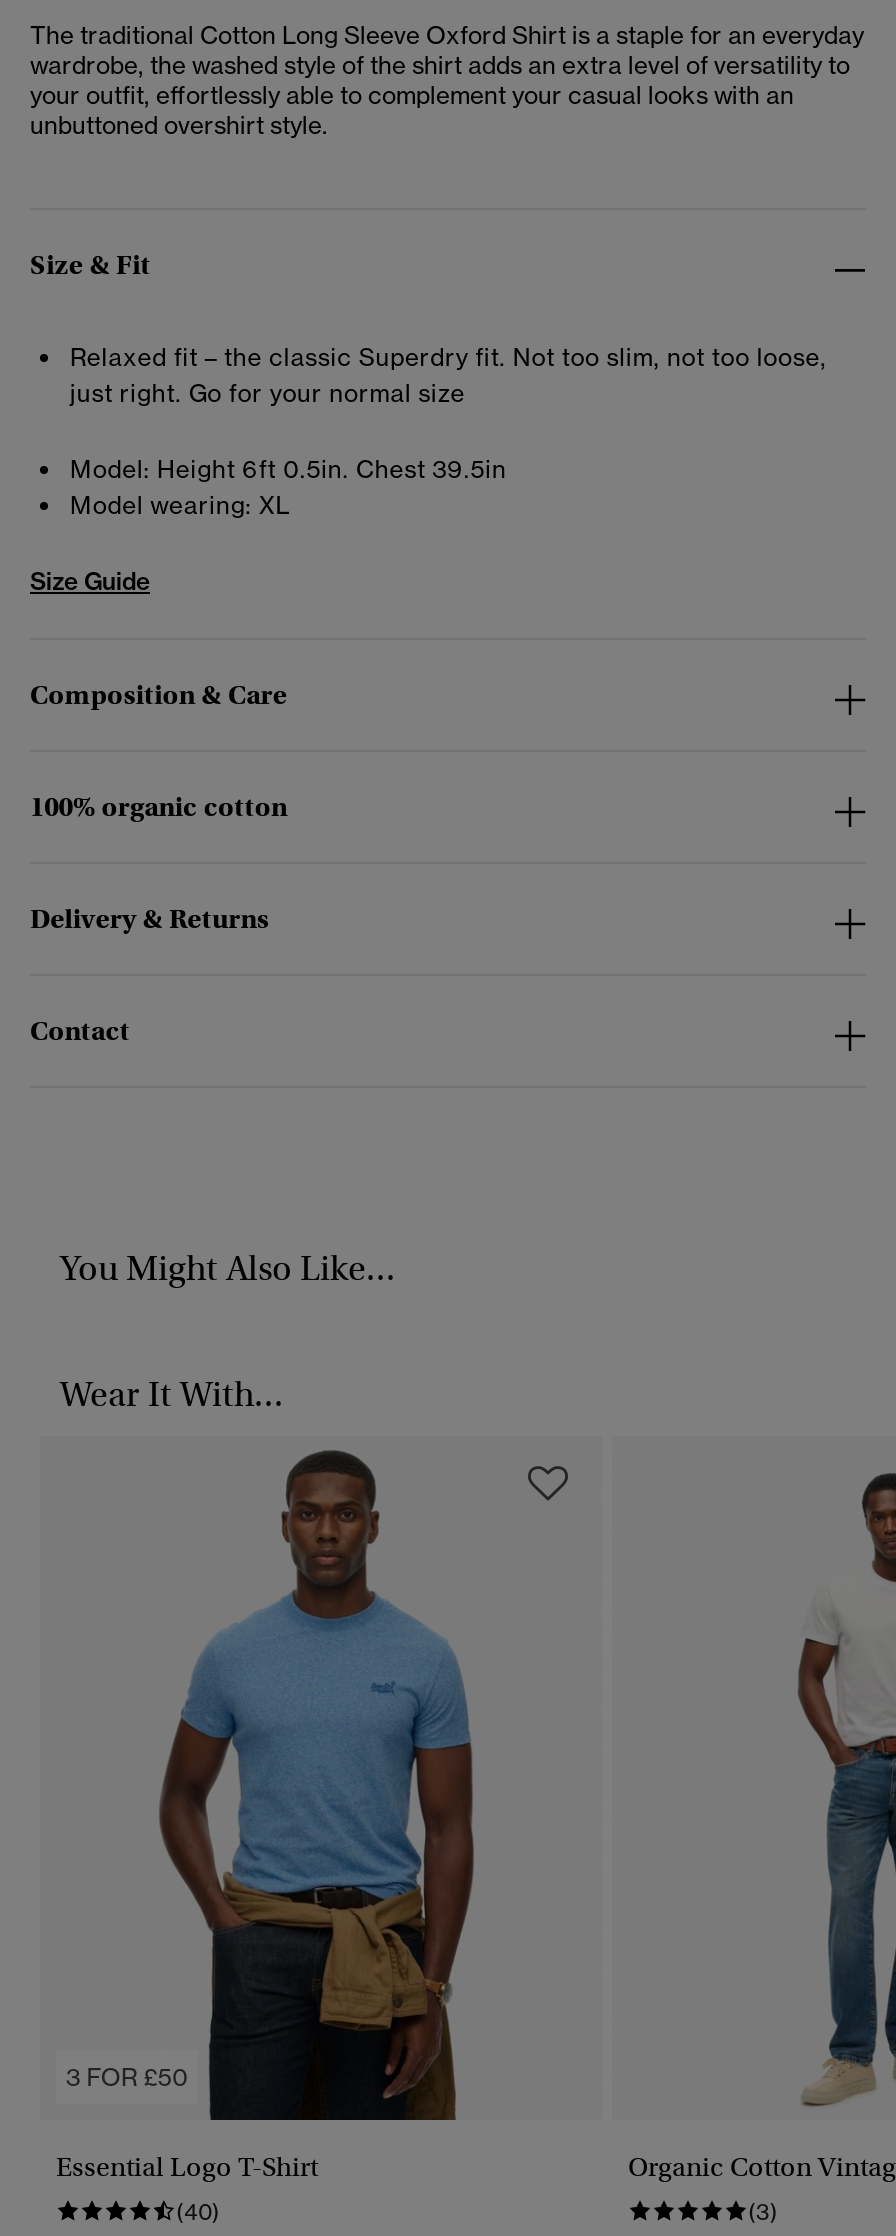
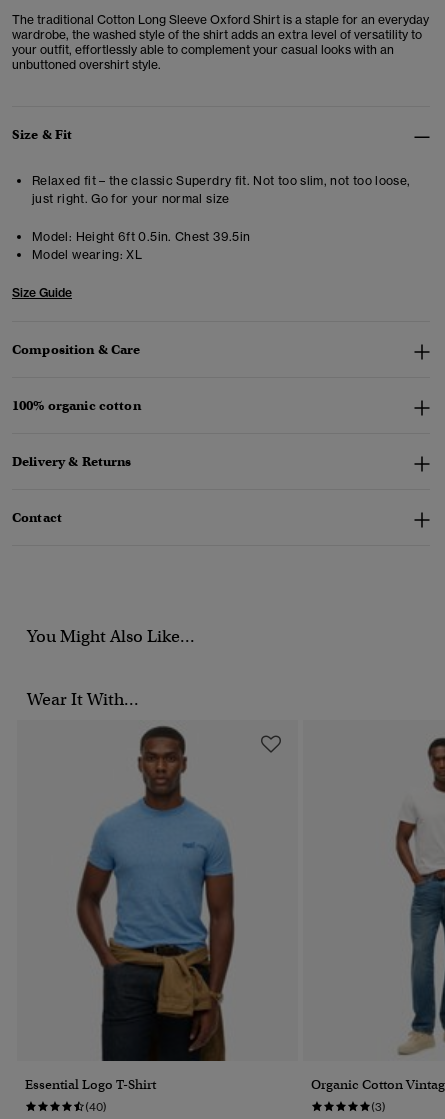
[66,2062,188,2092] 3 FOR £50 -> none

